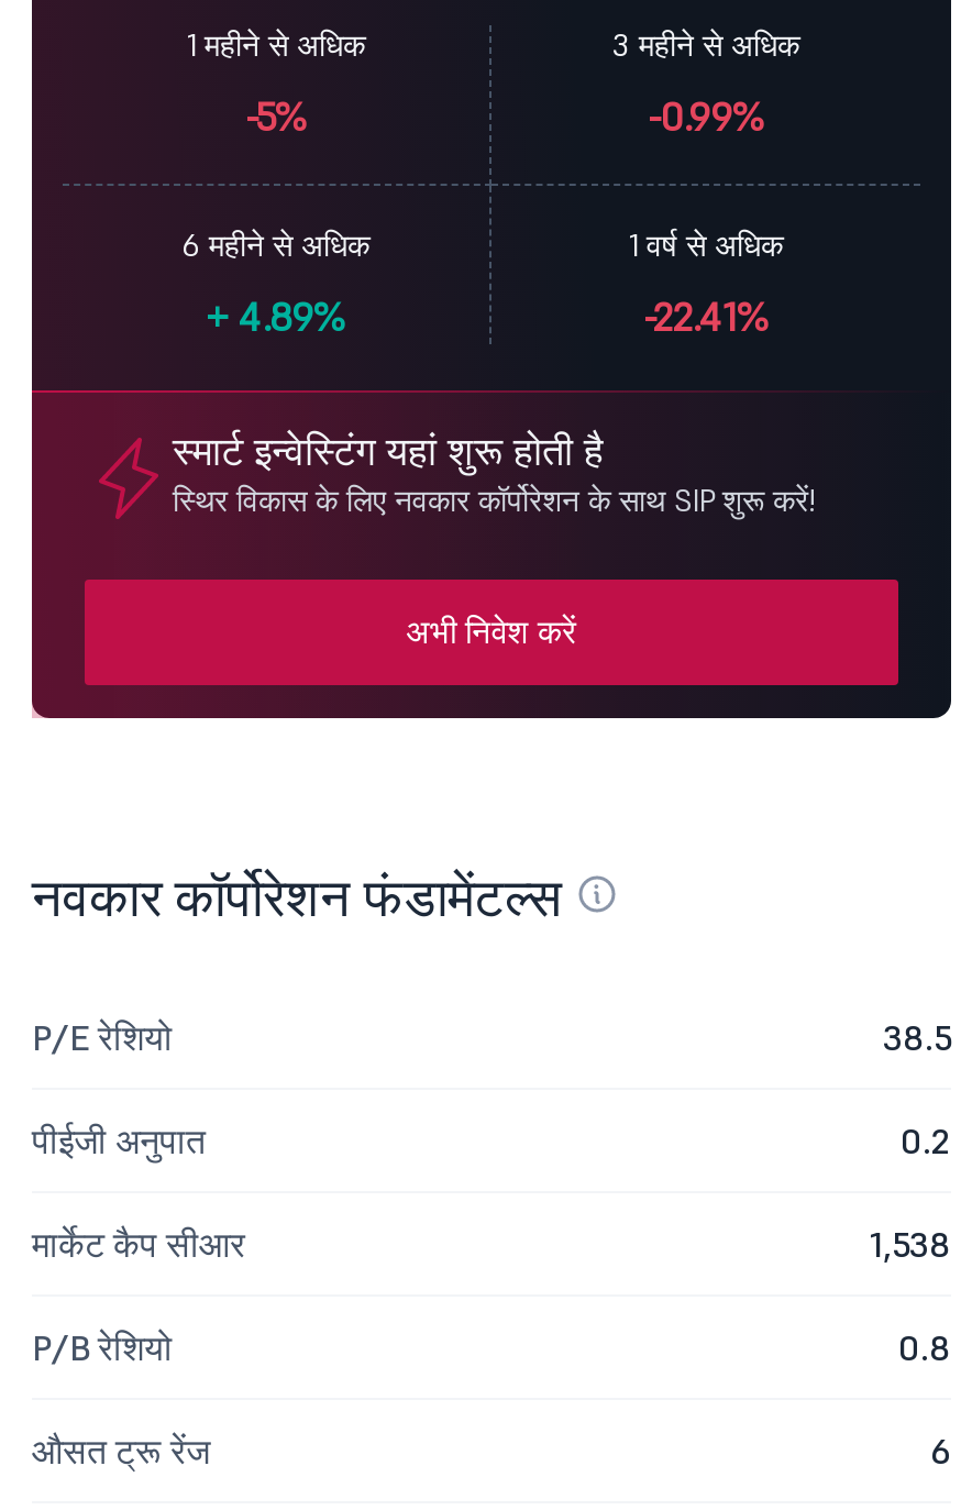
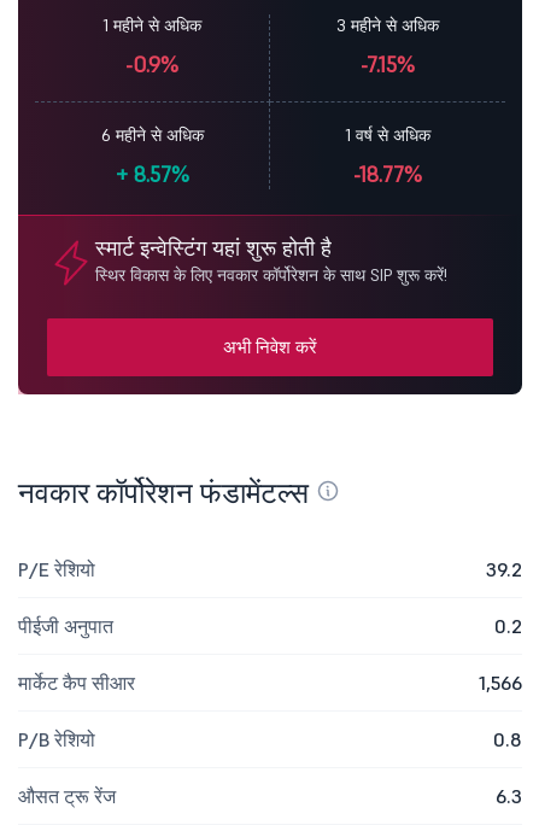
[244,91,308,142] -5% -> [125,51,178,78] -0.9%
[647,91,765,142] -0.99% -> [361,51,415,78] -7.15%
[206,291,346,342] + 4.89% -> [115,160,189,188] + 8.57%
[642,291,770,342] -22.41% -> [353,160,422,188] -18.77%
[883,1015,951,1059] 38.5 -> [486,557,522,581] 39.2
[870,1222,951,1266] 1,538 -> [479,671,522,695] 1,566
[931,1429,951,1473] 6 -> [496,784,522,808] 6.3

